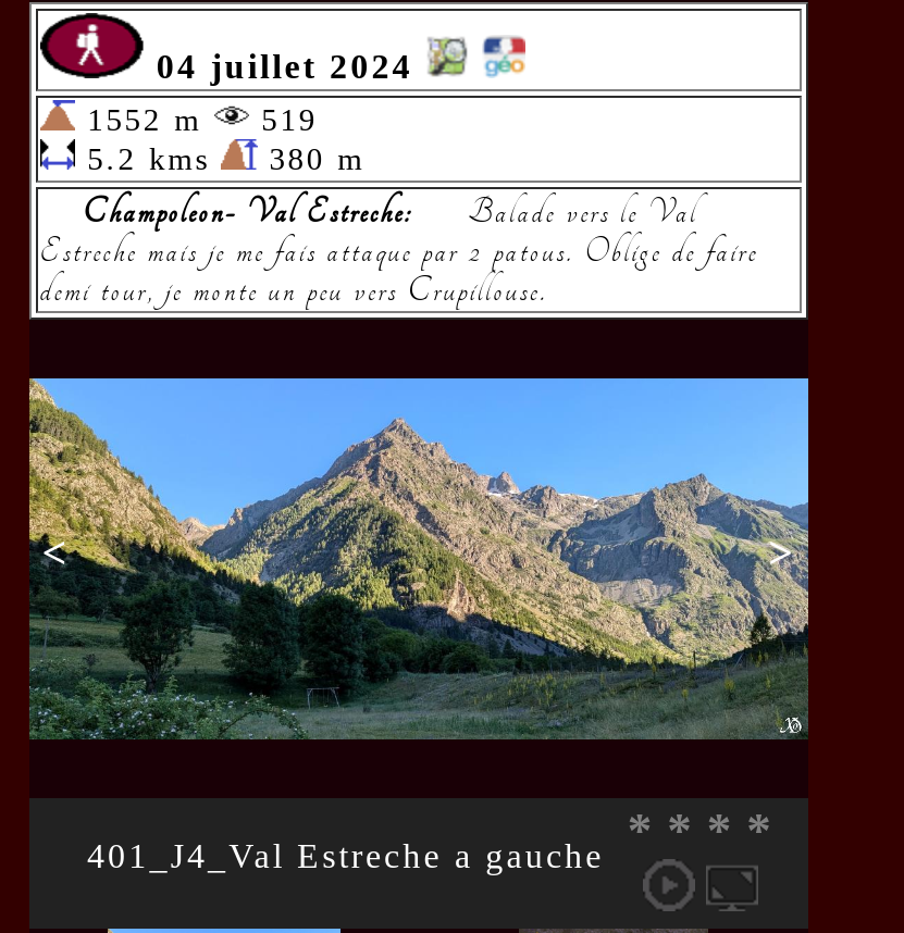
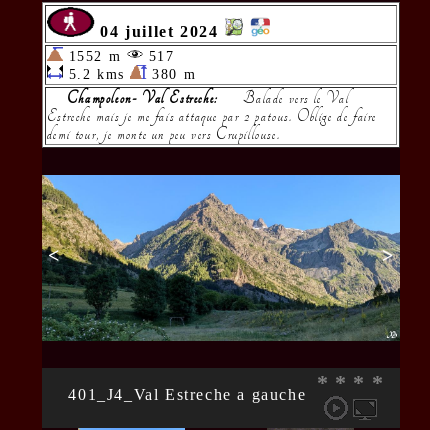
[75,102,317,137] 1552 m 519 -> [63,48,174,64] 1552 m 517

